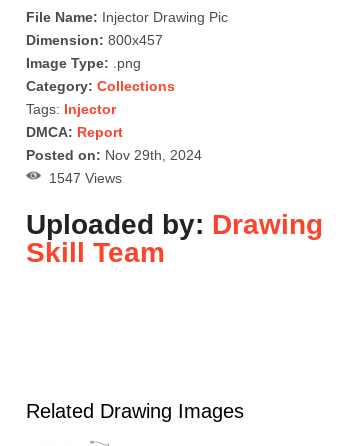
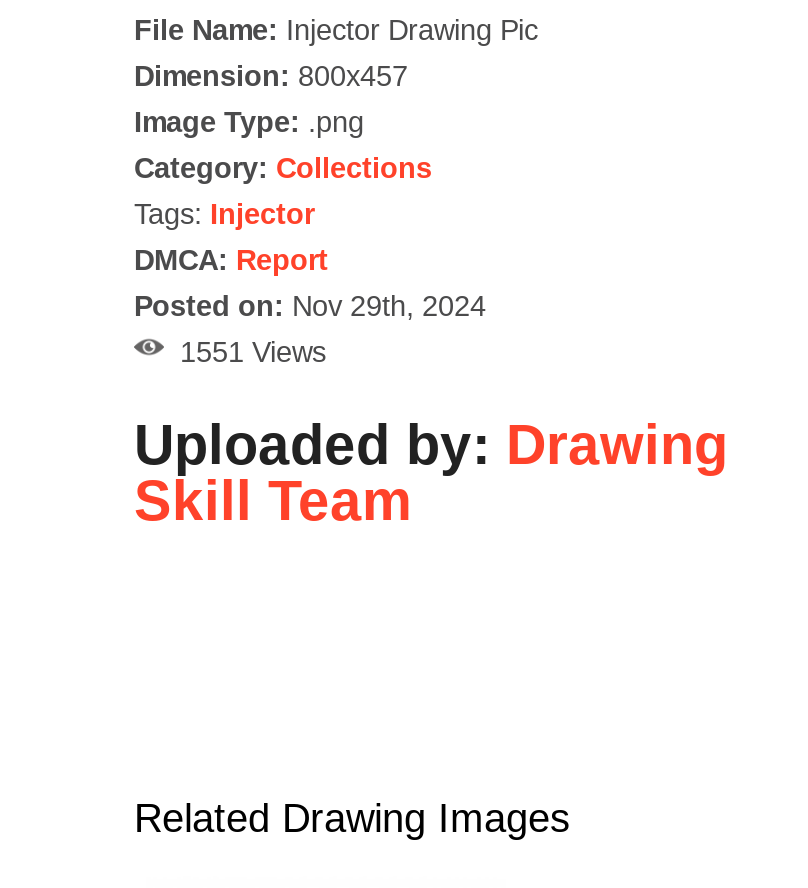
[41,169,122,185] 1547 Views -> [164,335,326,367] 1551 Views

